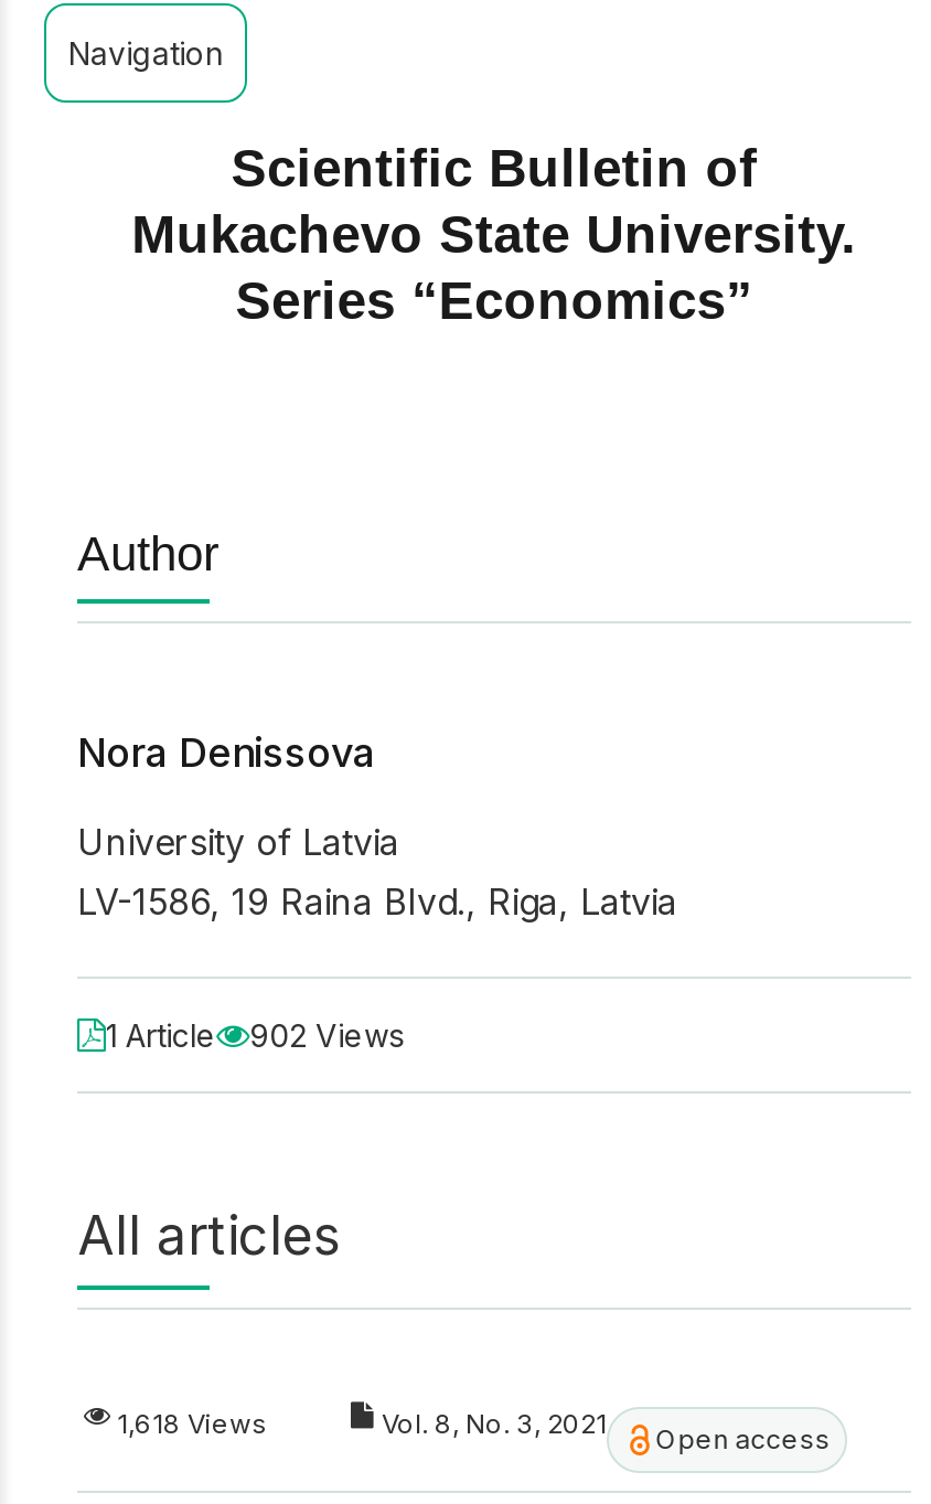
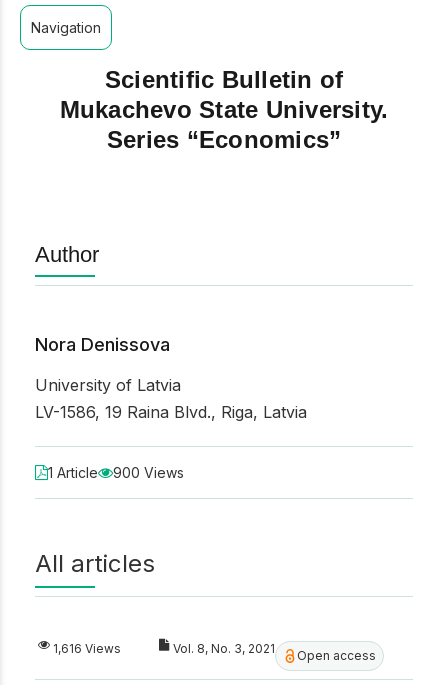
[249,1016,404,1054] 902 Views -> [113,464,184,481] 900 Views
[117,1407,267,1440] 1,618 Views -> [53,641,121,656] 1,616 Views

